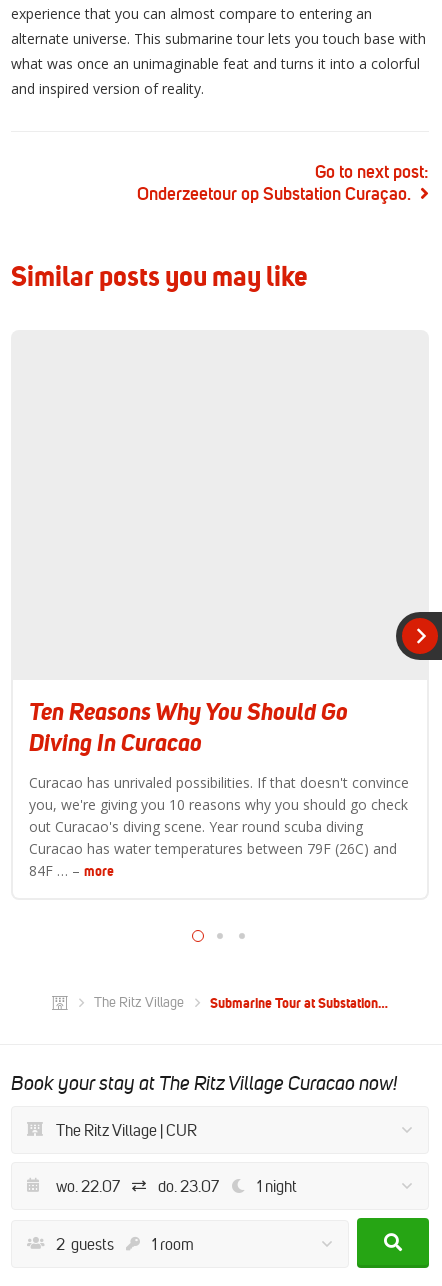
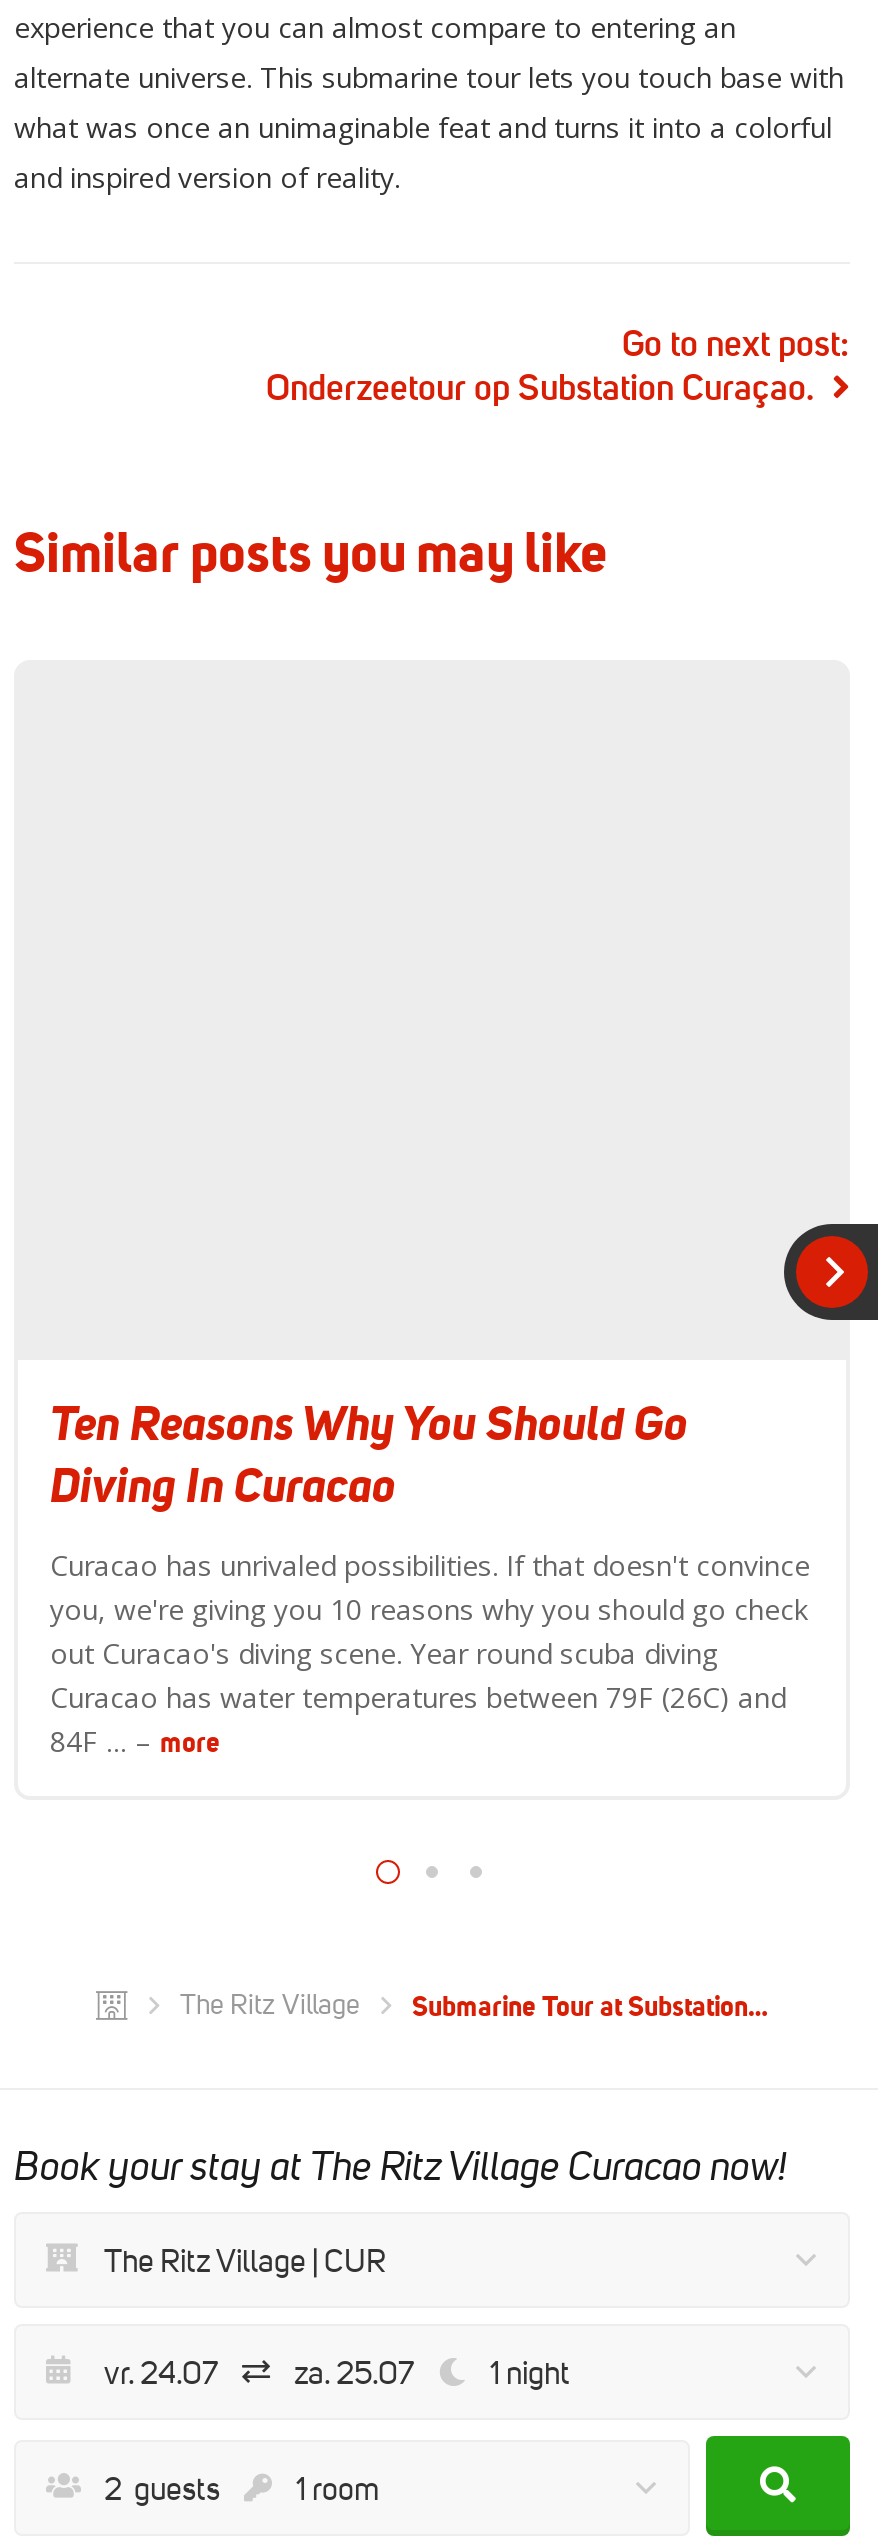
[56,1176,219,1195] wo. 22.07 | do. 23.07 -> [104,2353,414,2391] vr. 24.07 | za. 25.07

